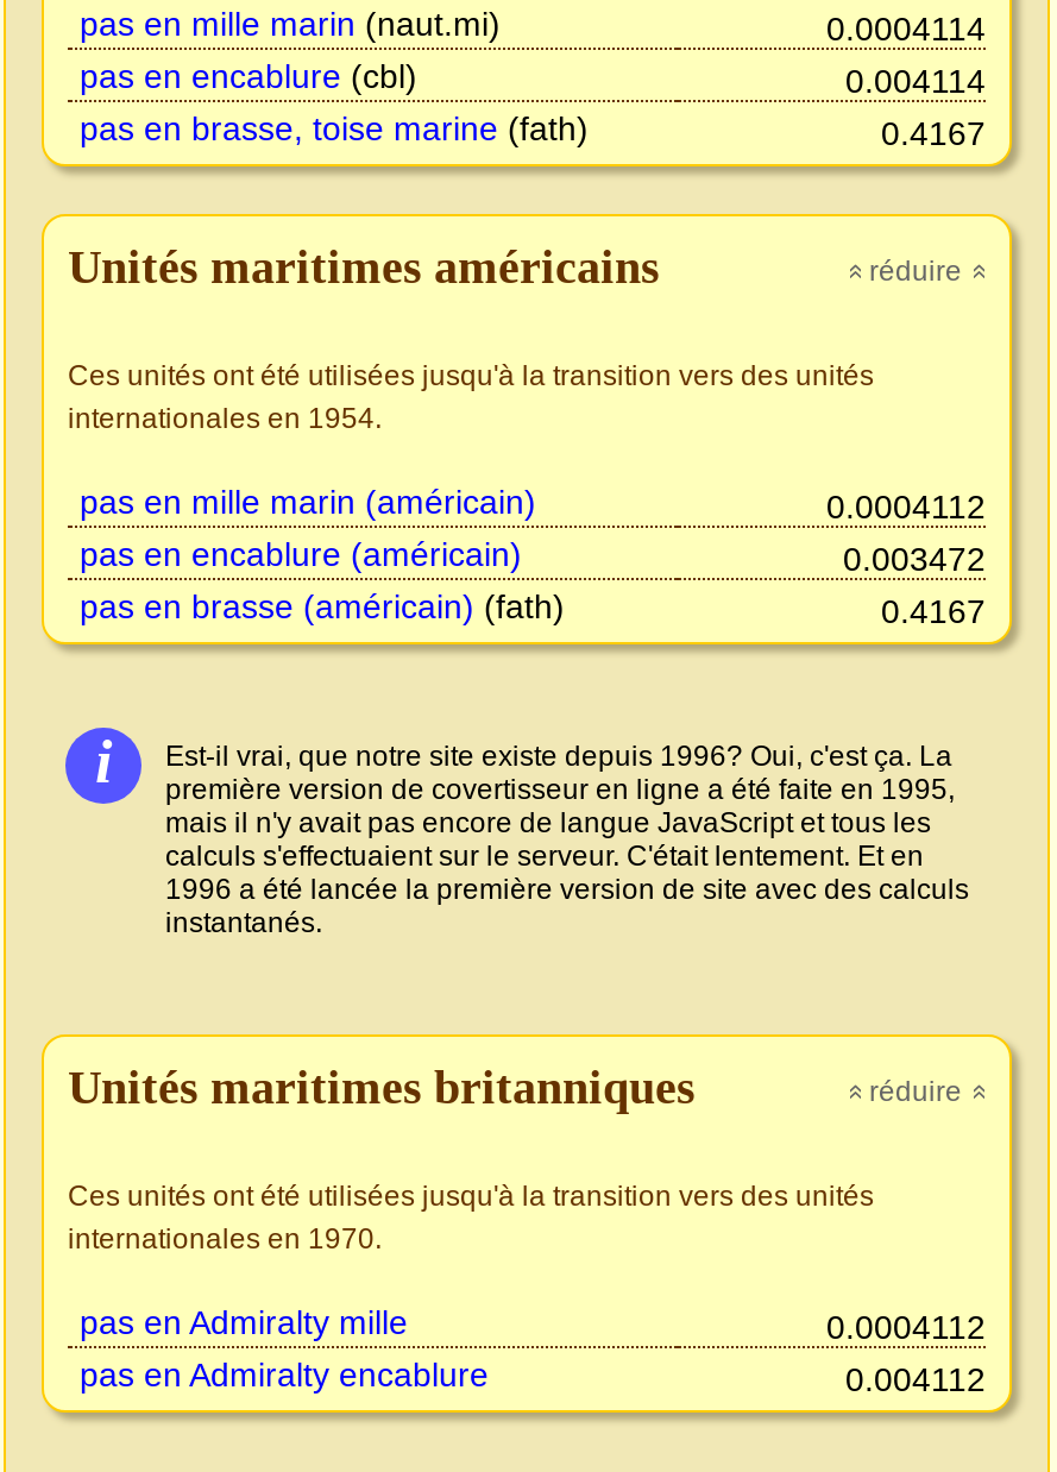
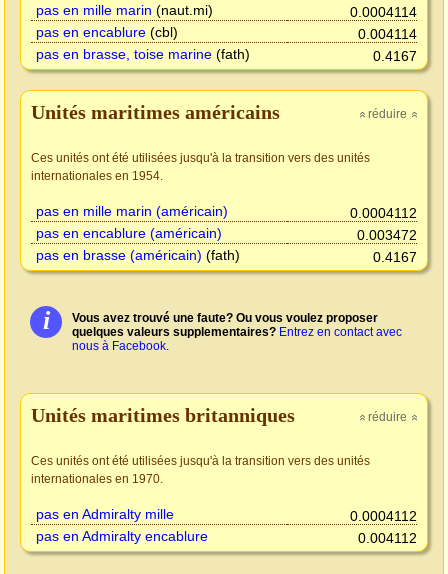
[165,740,969,939] Est-il vrai, que notre site existe depuis 1996? Oui, c'est ça. La | première version de covertisseur en ligne a été faite en 1995, | mais il n'y avait pas encore de langue JavaScript et tous les | calculs s'effectuaient sur le serveur. C'était lentement. Et en | 1996 a été lancée la première version de site avec des calculs | instantanés. -> [72,311,402,353] Vous avez trouvé une faute? Ou vous voulez proposer | quelques valeurs supplementaires? Entrez en contact avec | nous à Facebook.

